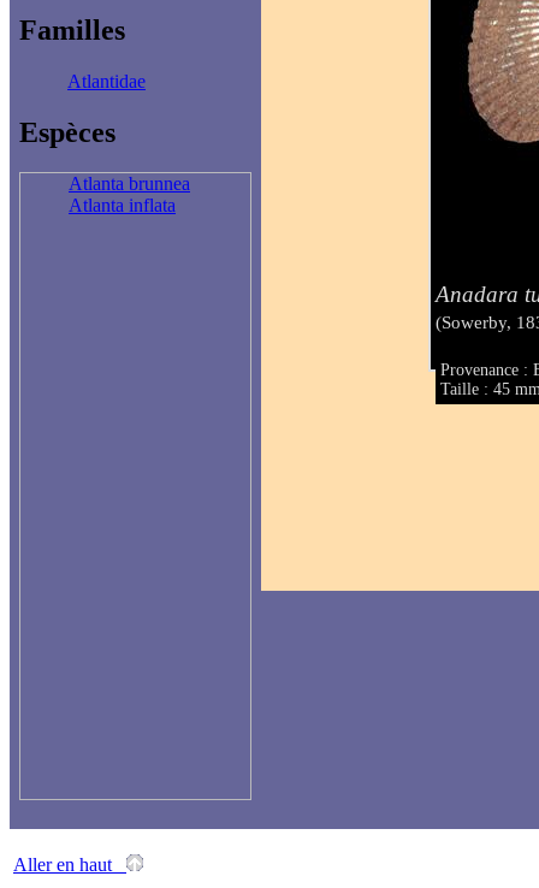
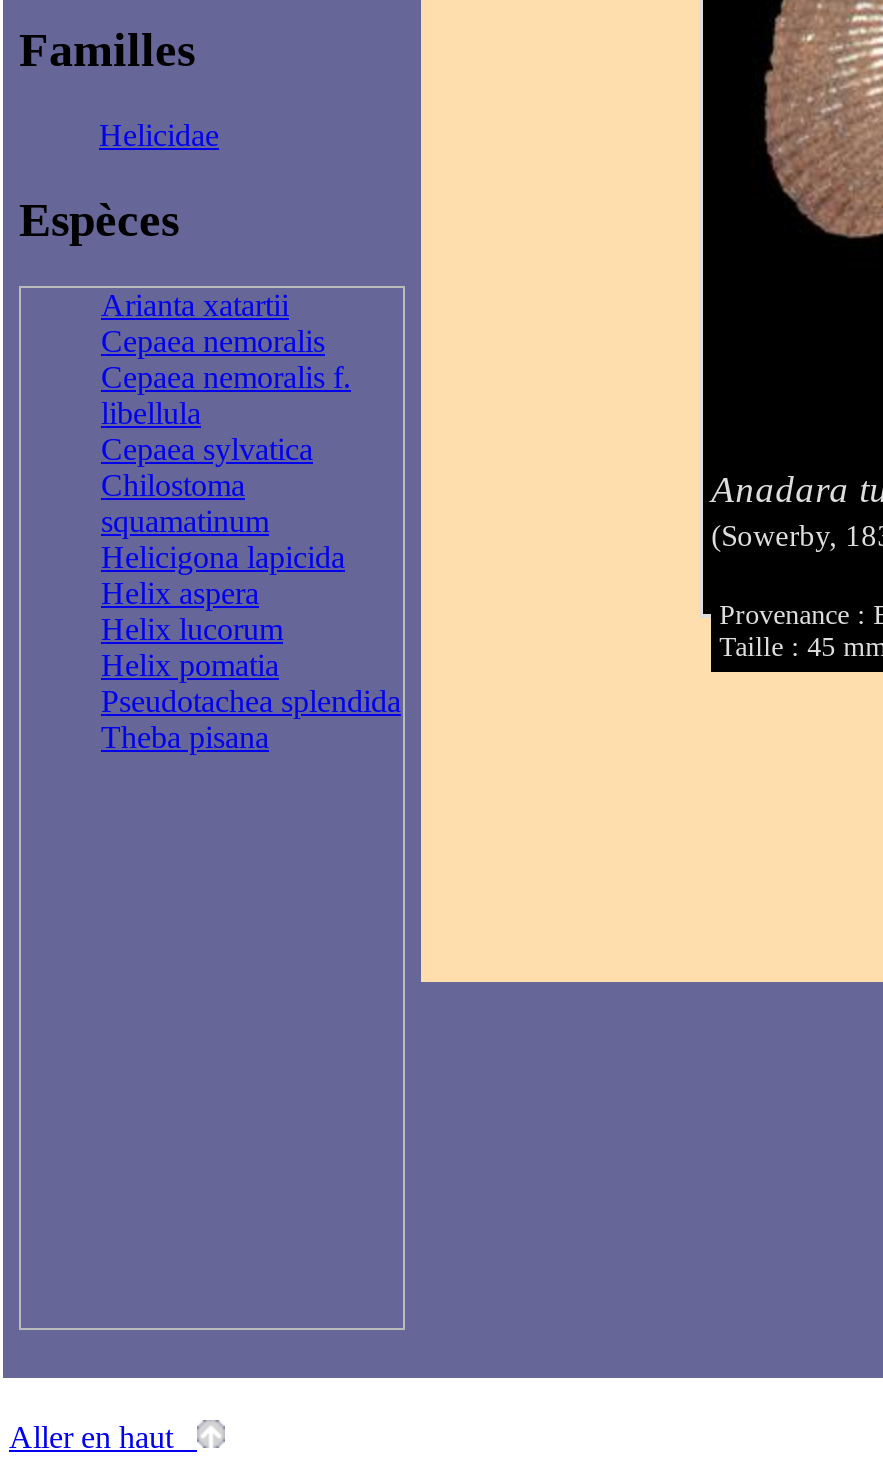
[67,71,146,91] Atlantidae -> [99,117,219,151] Helicidae
[69,174,190,216] Atlanta brunnea | Atlanta inflata -> [101,289,401,755] Arianta xatartii | Cepaea nemoralis | Cepaea nemoralis f. | libellula | Cepaea sylvatica | Chilostoma | squamatinum | Helicigona lapicida | Helix aspera | Helix lucorum | Helix pomatia | Pseudotachea splendida | Theba pisana

